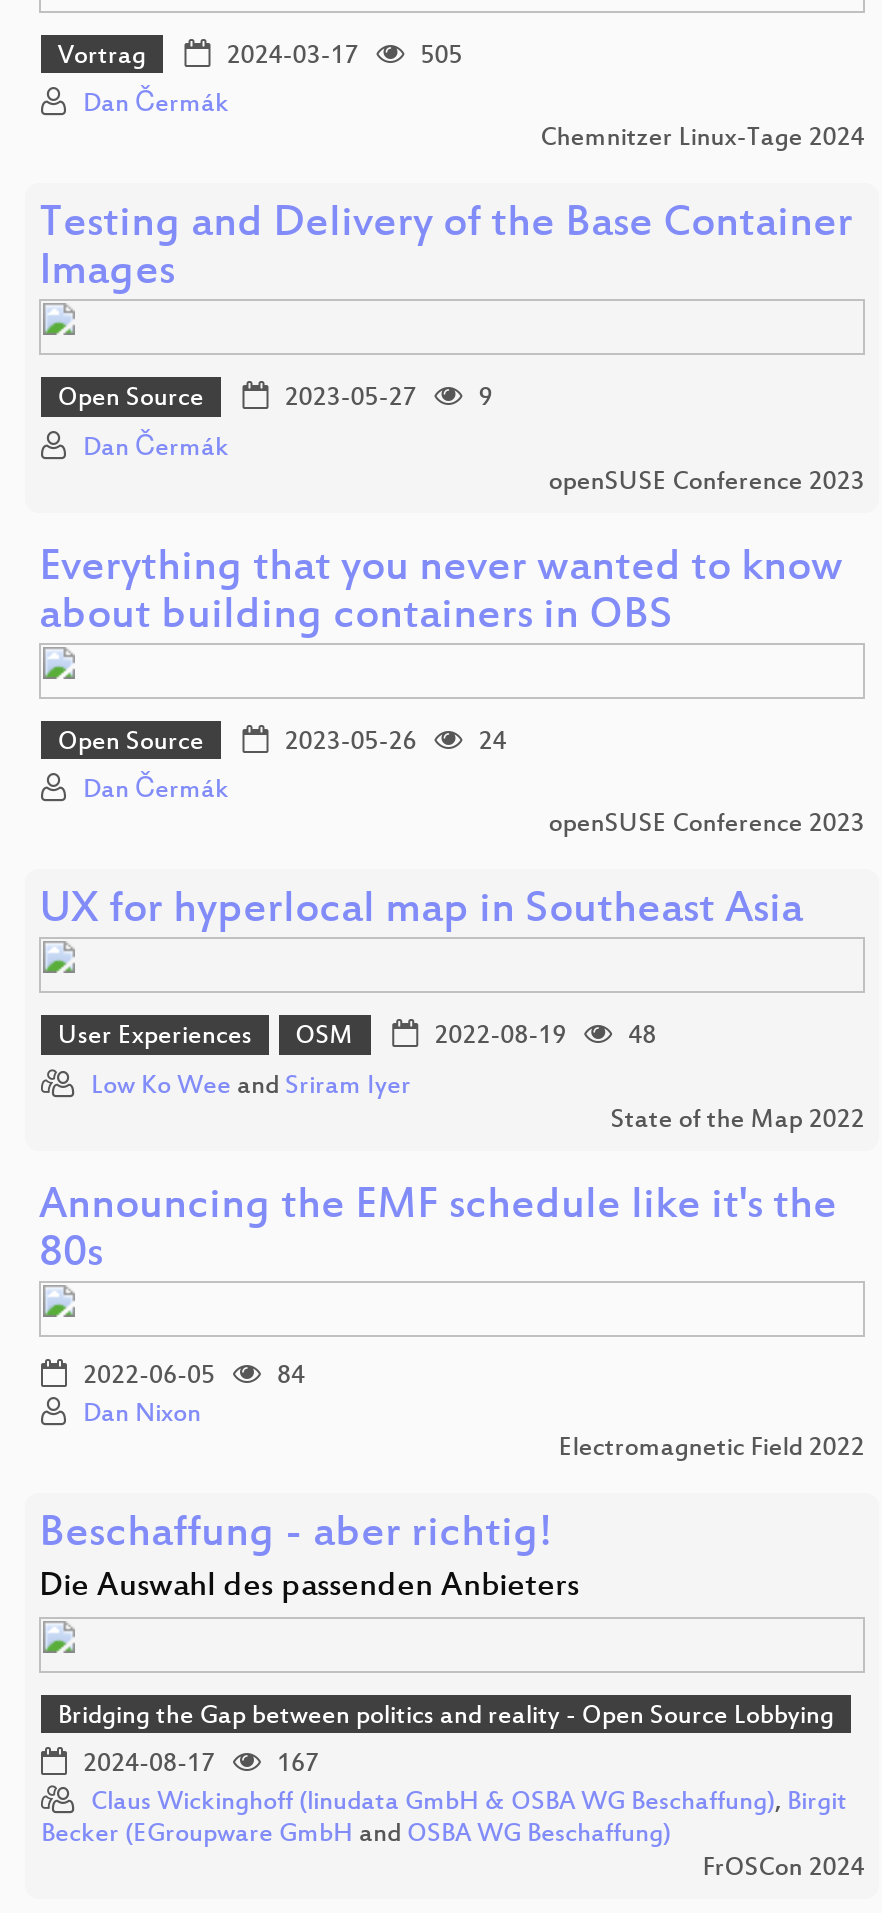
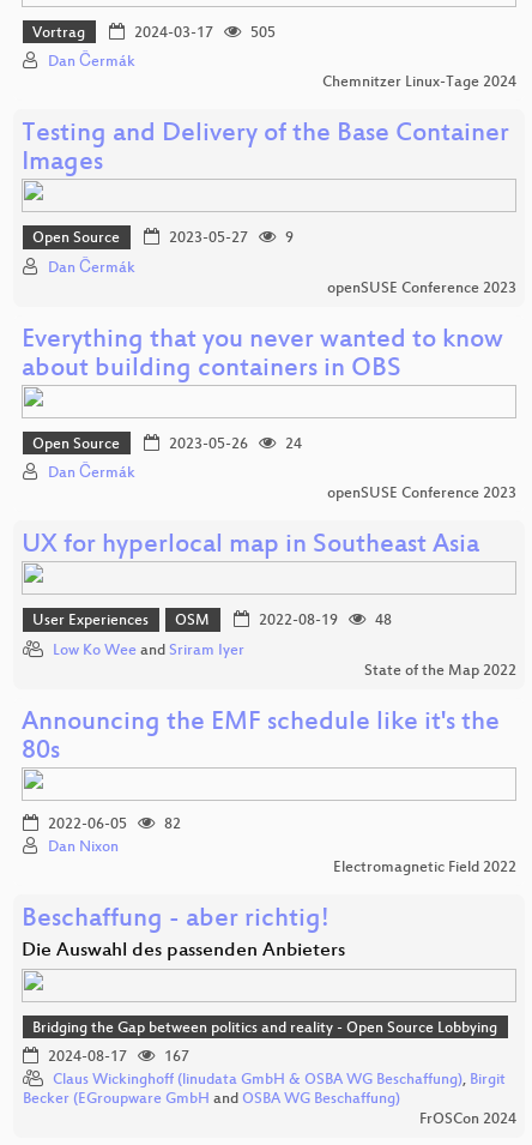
[77,1363,305,1391] 2022-06-05 84 -> [44,816,181,833] 2022-06-05 82

